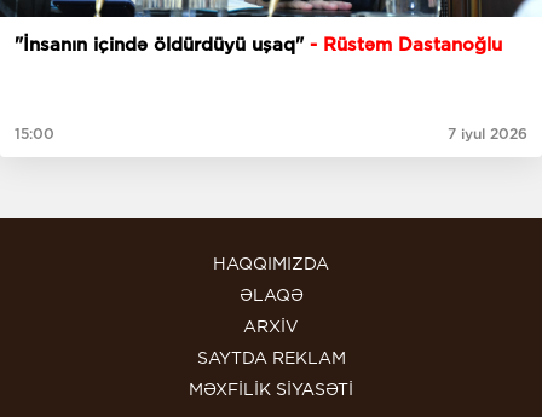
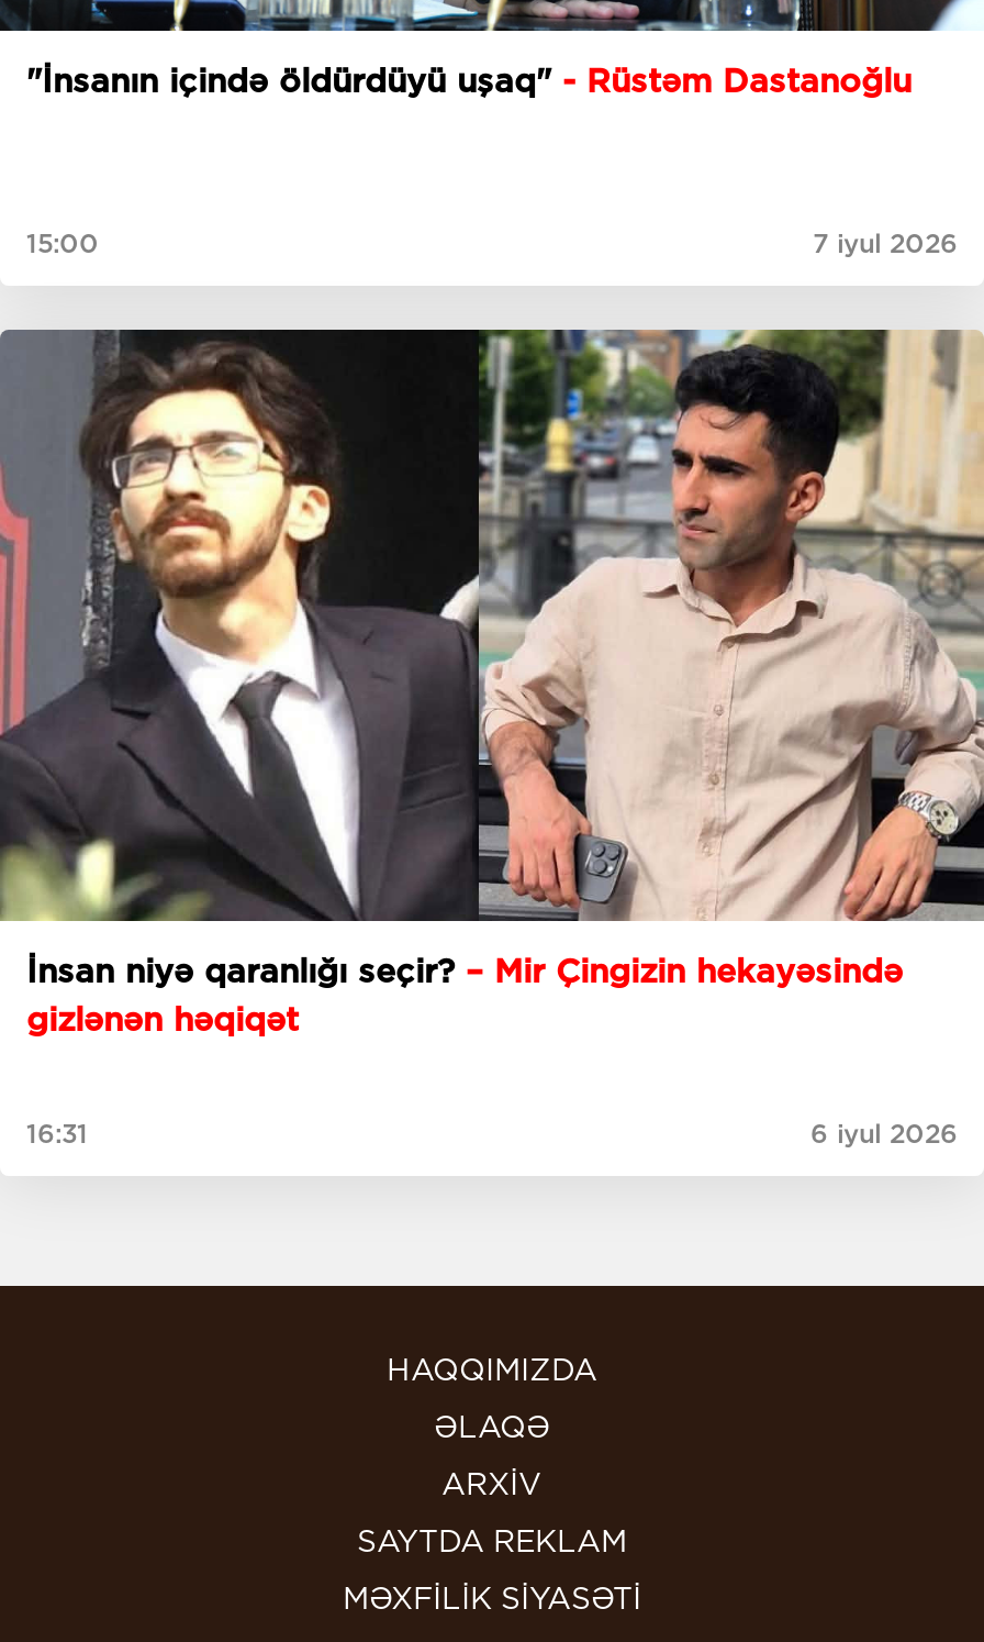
none -> [7,328,977,1150] [image] | İnsan niyə qaranlığı seçir? – Mir Çingizin hekayəsində | gizlənən həqiqət | 16:31 | 6 iyul 2026

